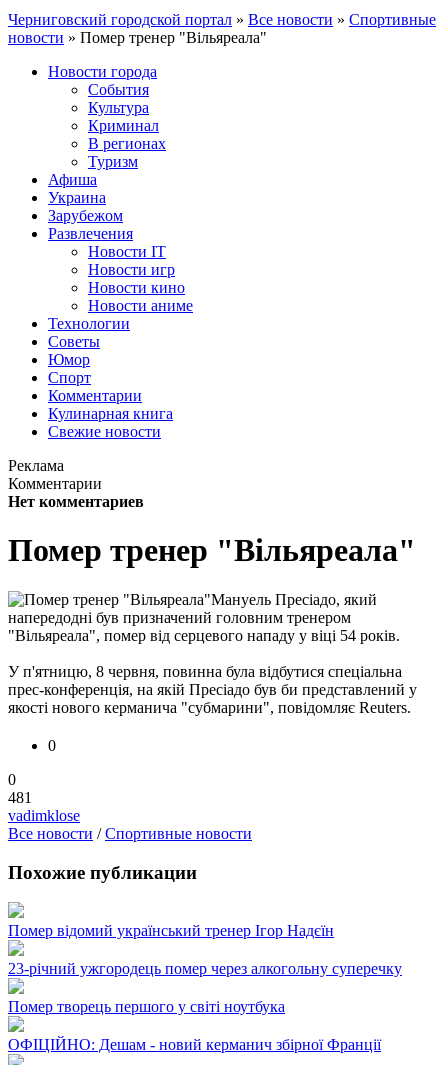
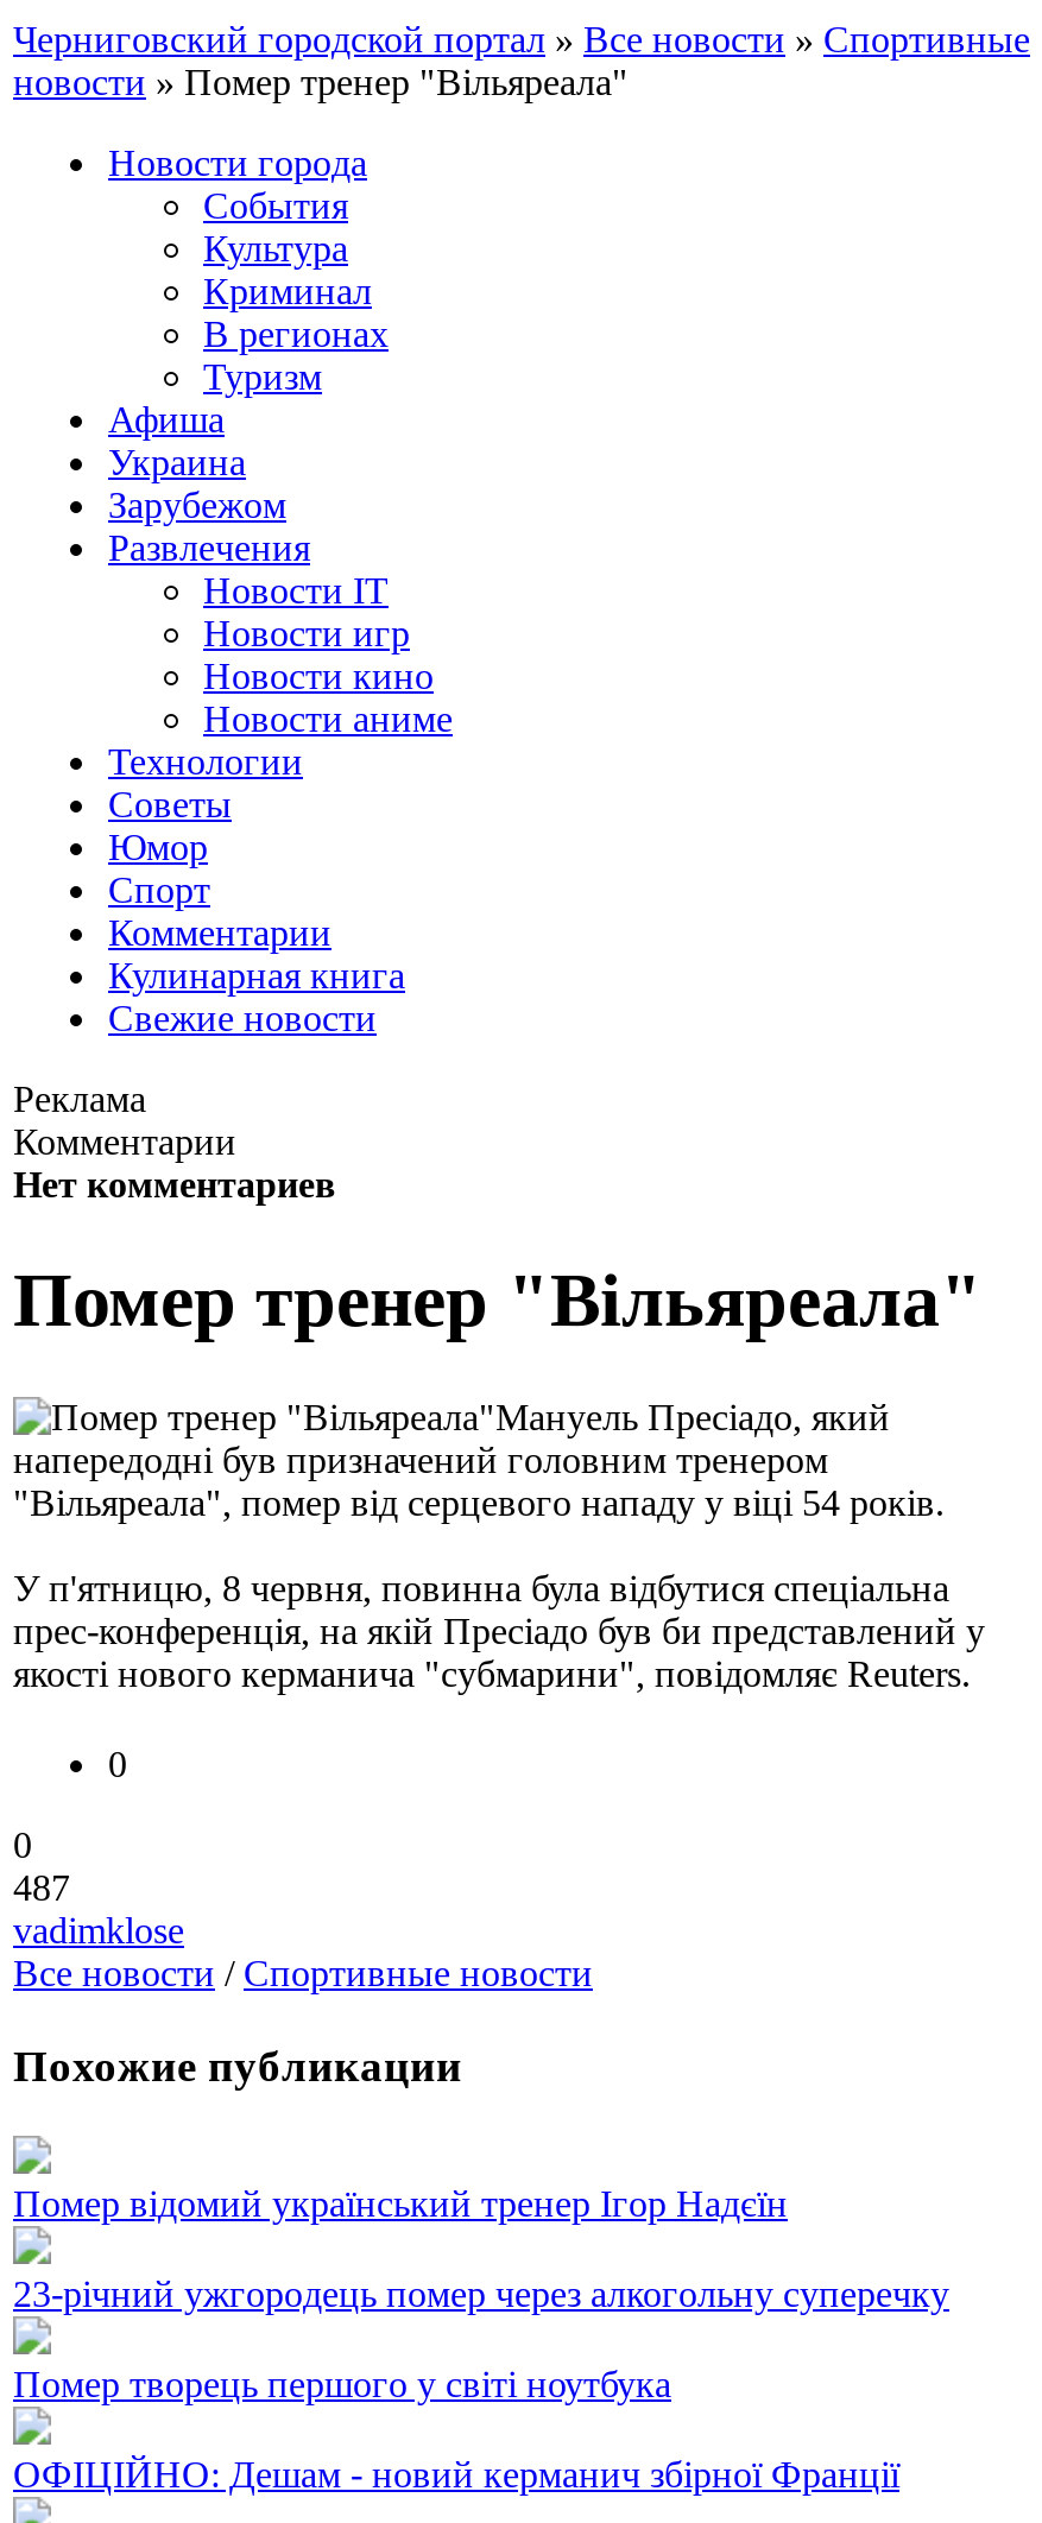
[8,789,32,806] 481 -> [13,1867,70,1907] 487

